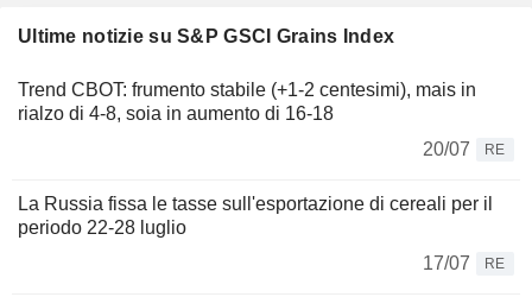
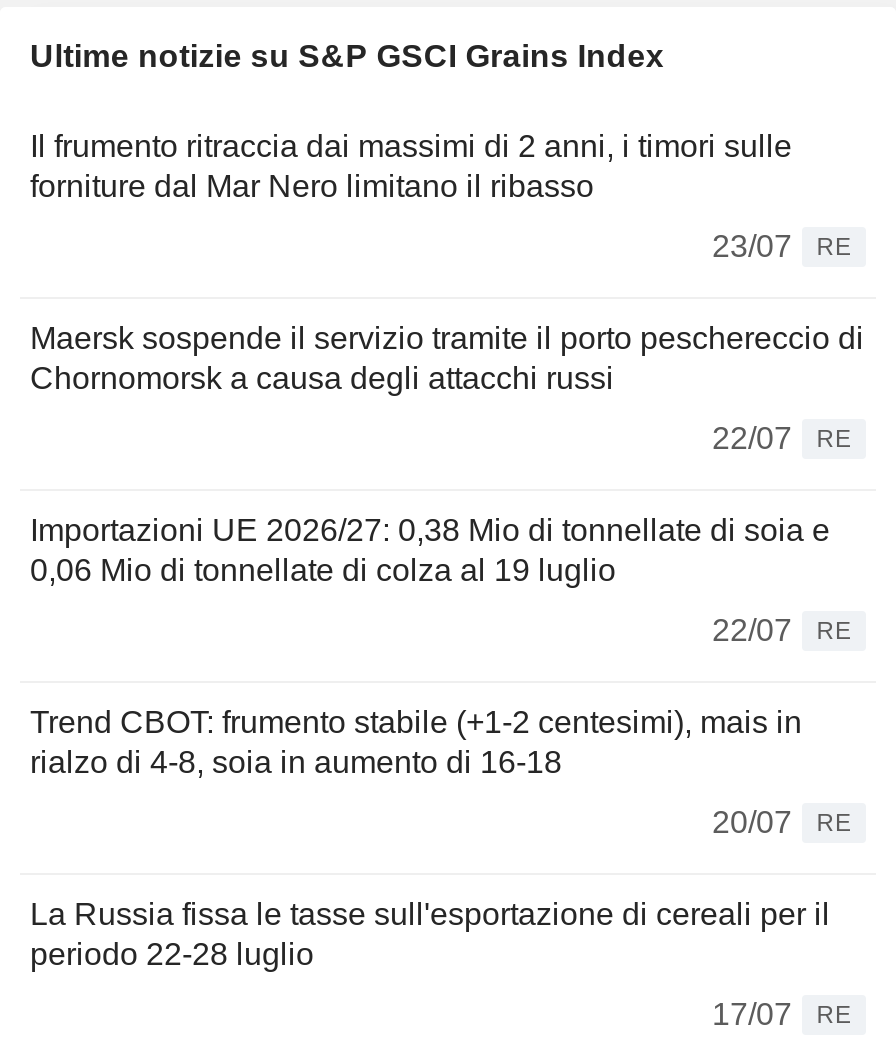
none -> [30,130,864,648] Il frumento ritraccia dai massimi di 2 anni, i timori sulle | forniture dal Mar Nero limitano il ribasso | 23/07 | RE | Maersk sospende il servizio tramite il porto peschereccio di | Chornomorsk a causa degli attacchi russi | 22/07 | RE | Importazioni UE 2026/27: 0,38 Mio di tonnellate di soia e | 0,06 Mio di tonnellate di colza al 19 luglio | 22/07 | RE

